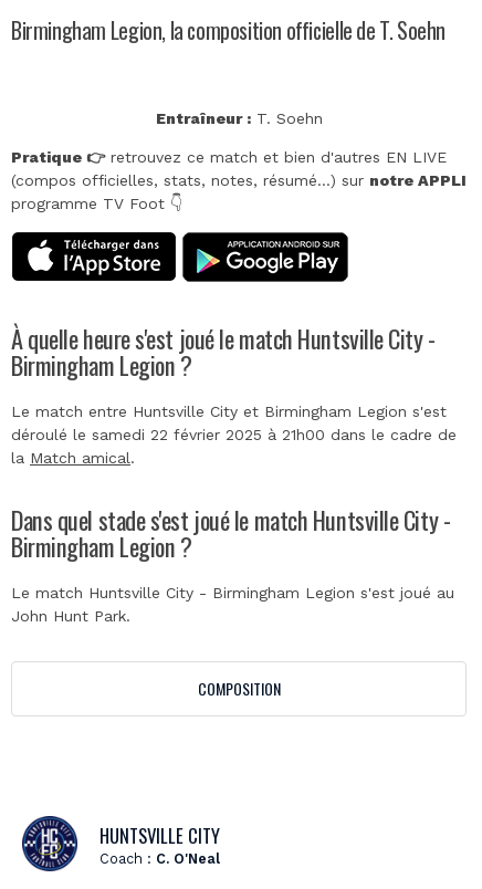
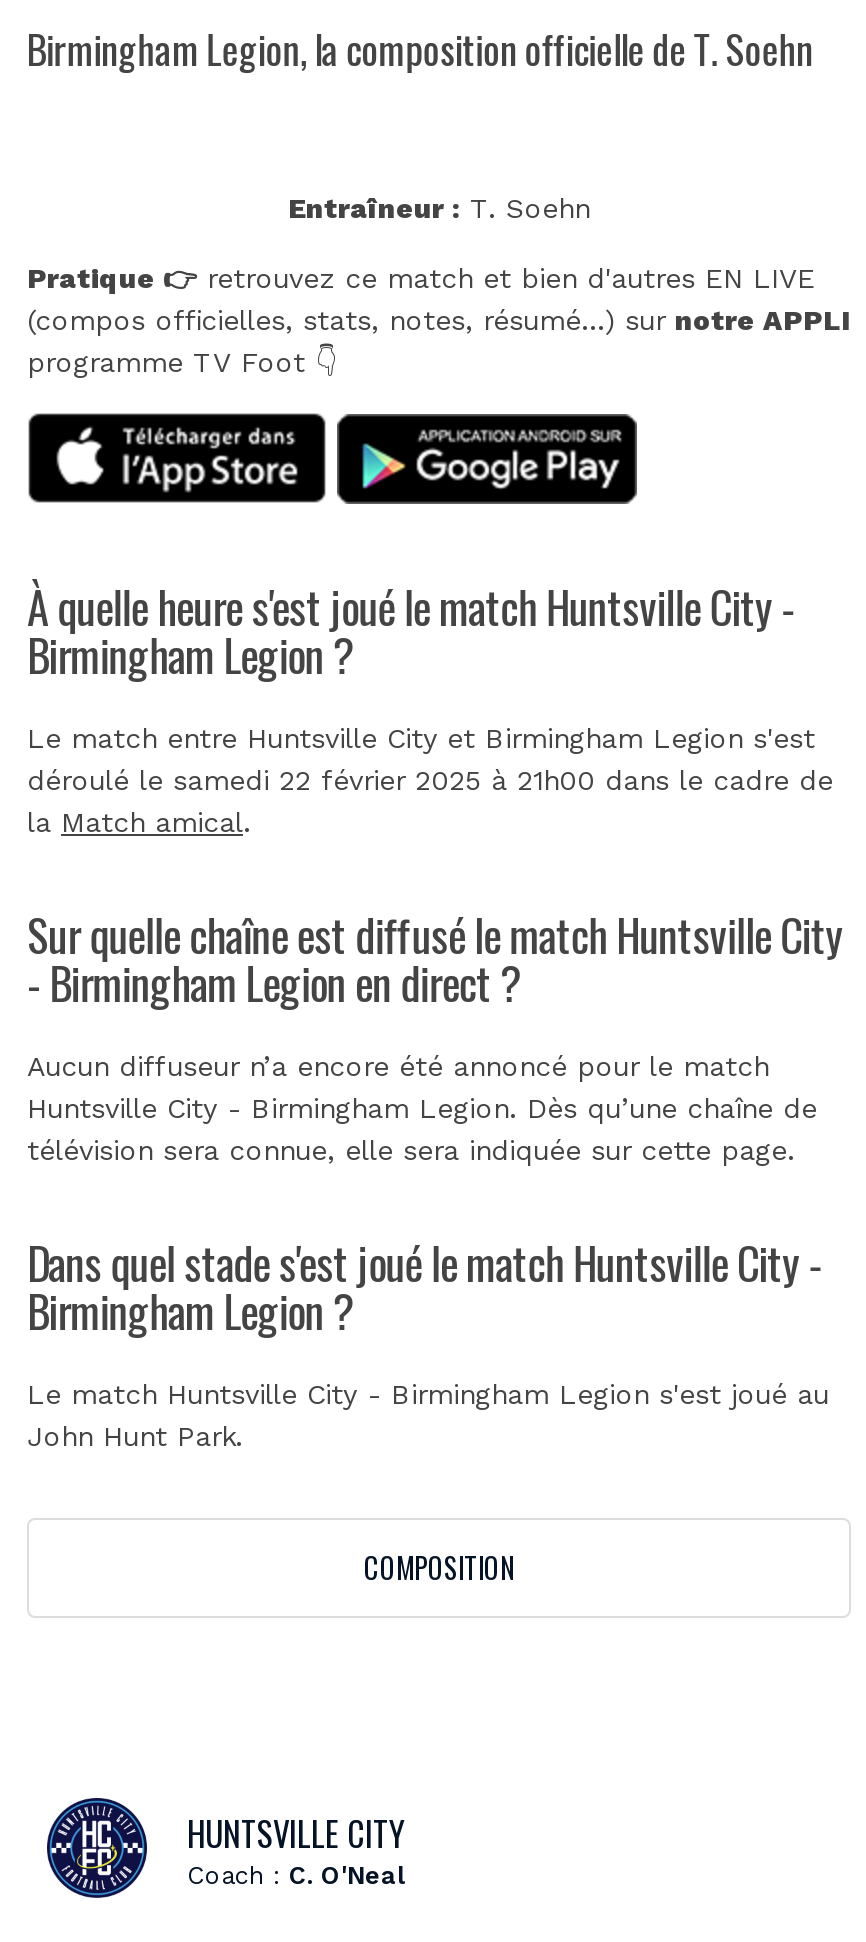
none -> [27,900,843,1166] Sur quelle chaîne est diffusé le match Huntsville City | - Birmingham Legion en direct ? | Aucun diffuseur n’a encore été annoncé pour le match | Huntsville City - Birmingham Legion. Dès qu’une chaîne de | télévision sera connue, elle sera indiquée sur cette page.

